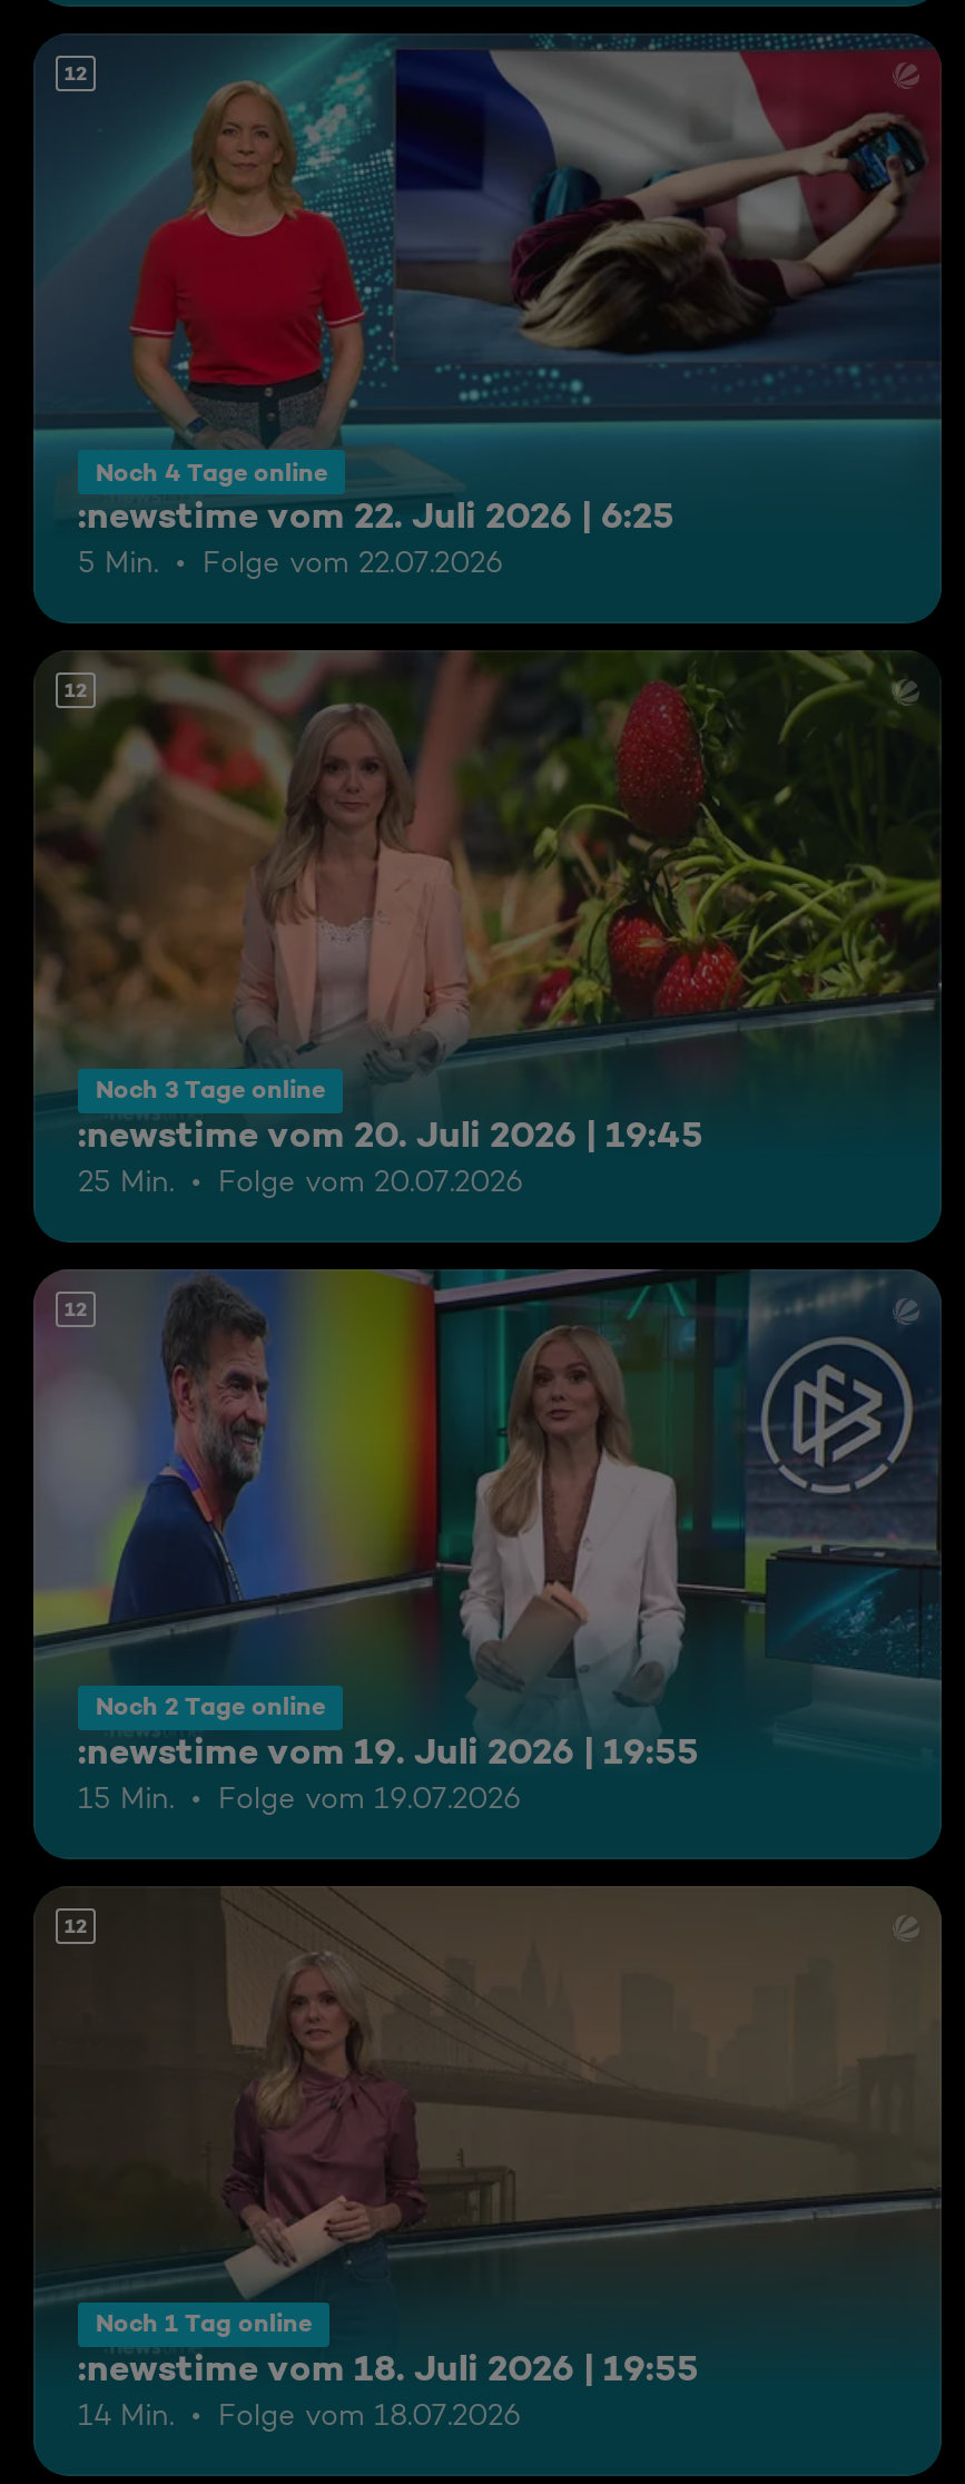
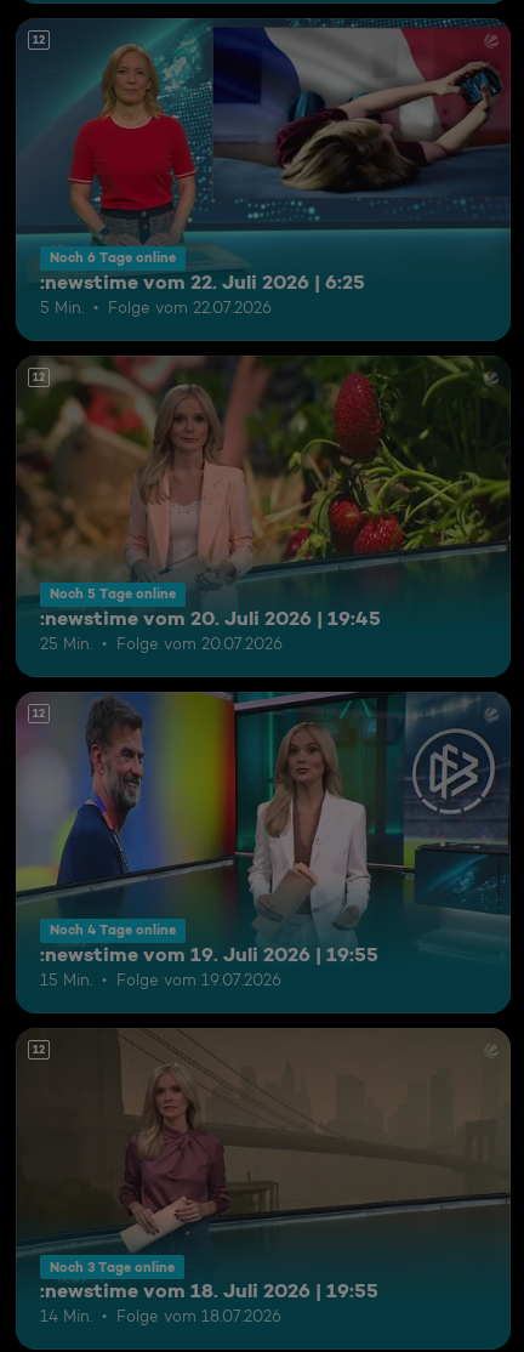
none -> [50,249,176,266] Noch 6 Tage online
moved [96,457,327,488] -> [50,922,176,939]: Noch 4 Tage online
none -> [50,585,176,602] Noch 5 Tage online
moved [96,1074,325,1105] -> [50,1258,175,1275]: Noch 3 Tage online
[96,1691,325,1722] Noch 2 Tage online -> none
[96,2308,312,2339] Noch 1 Tag online -> none

